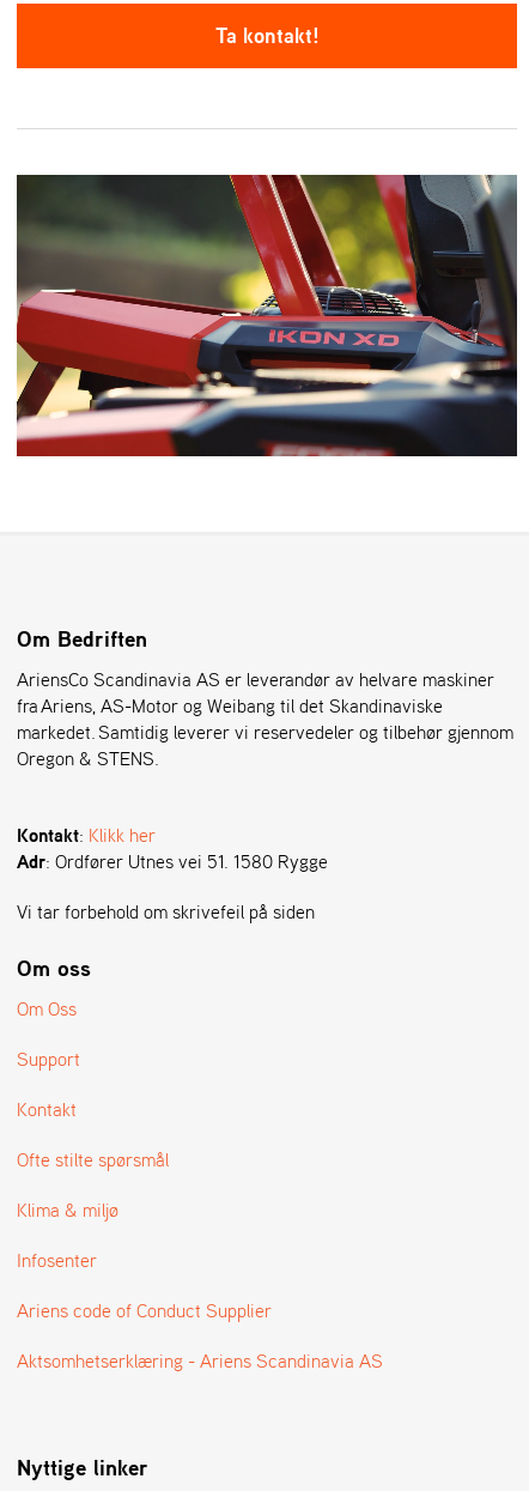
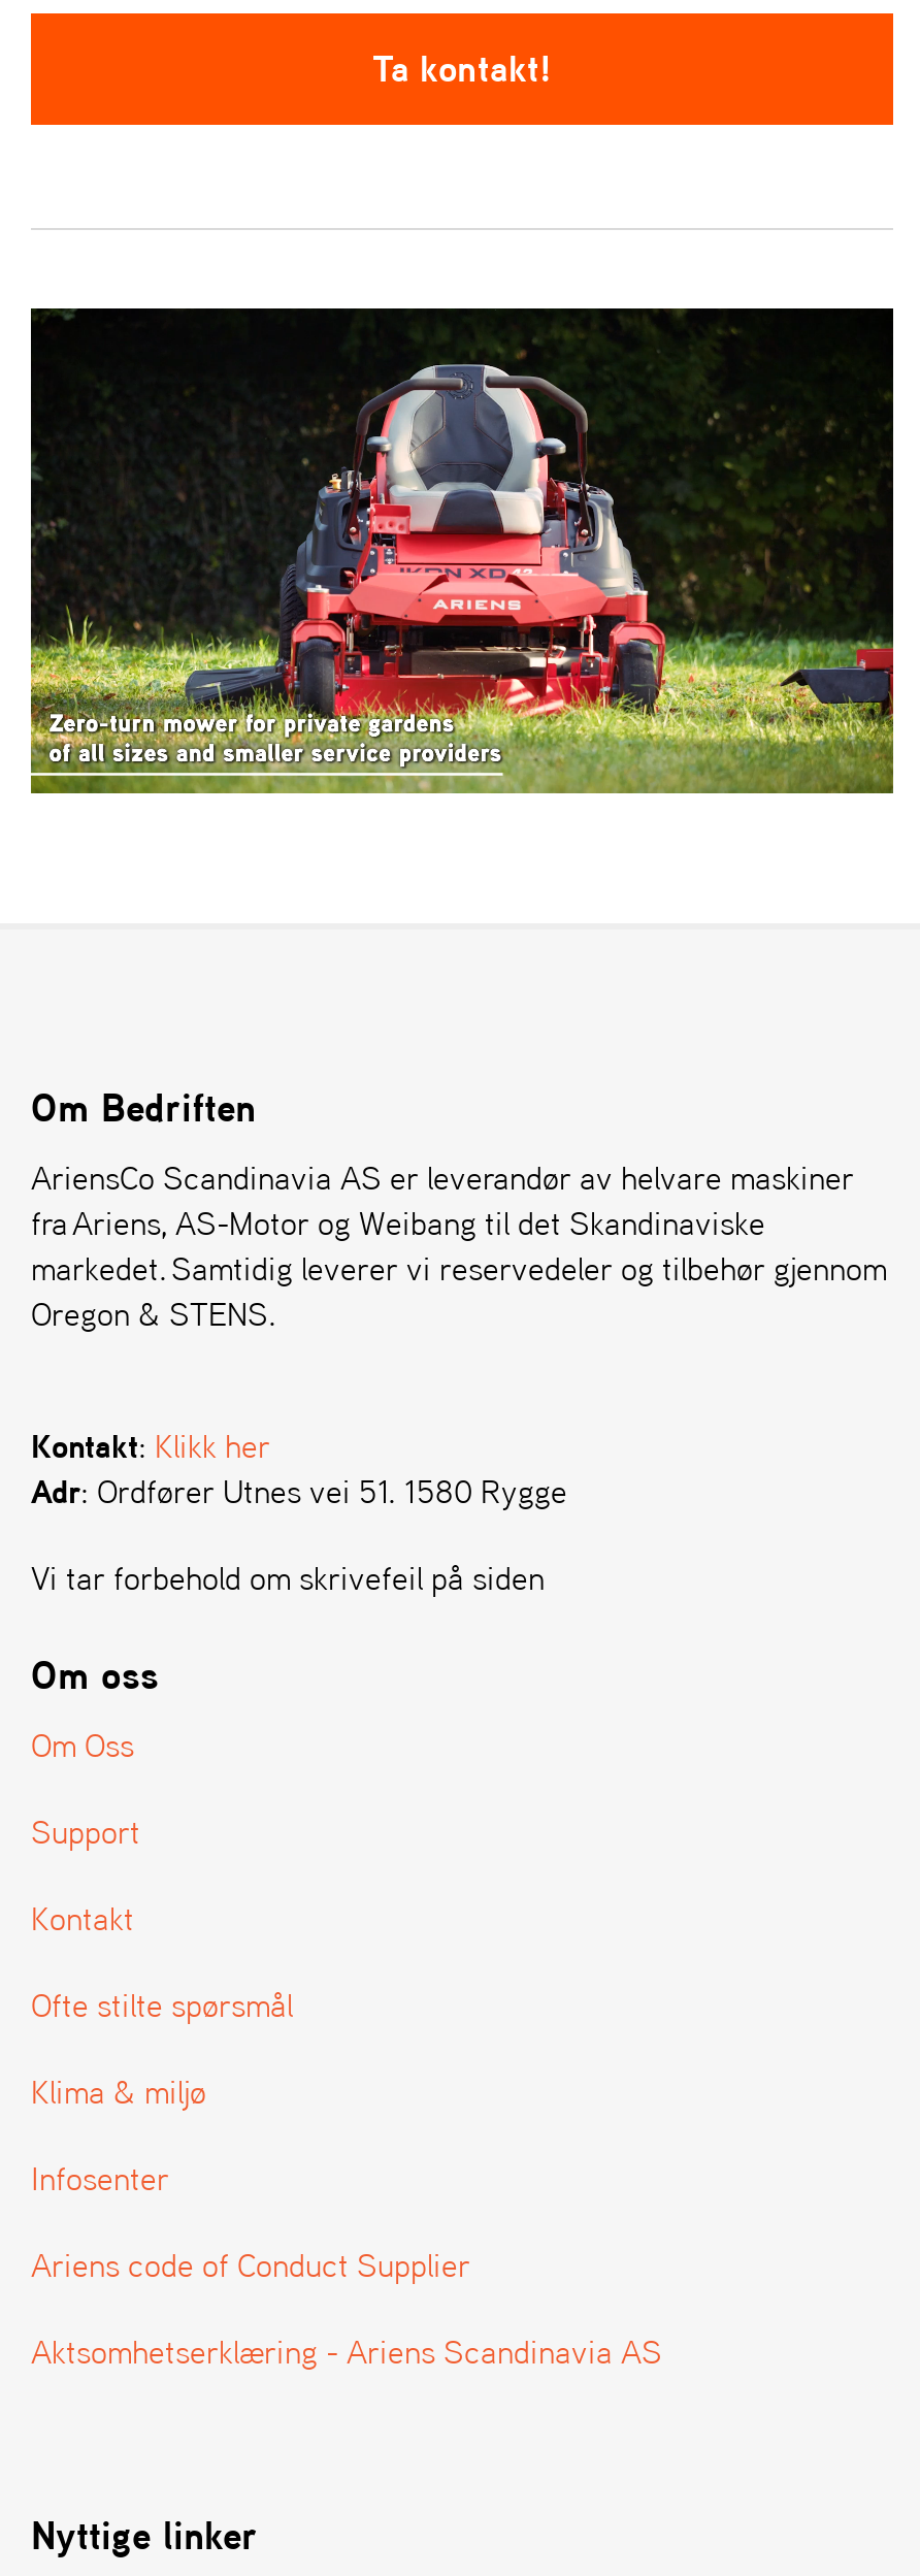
[16,174,518,457] [image] -> [29,306,895,795] [image]

